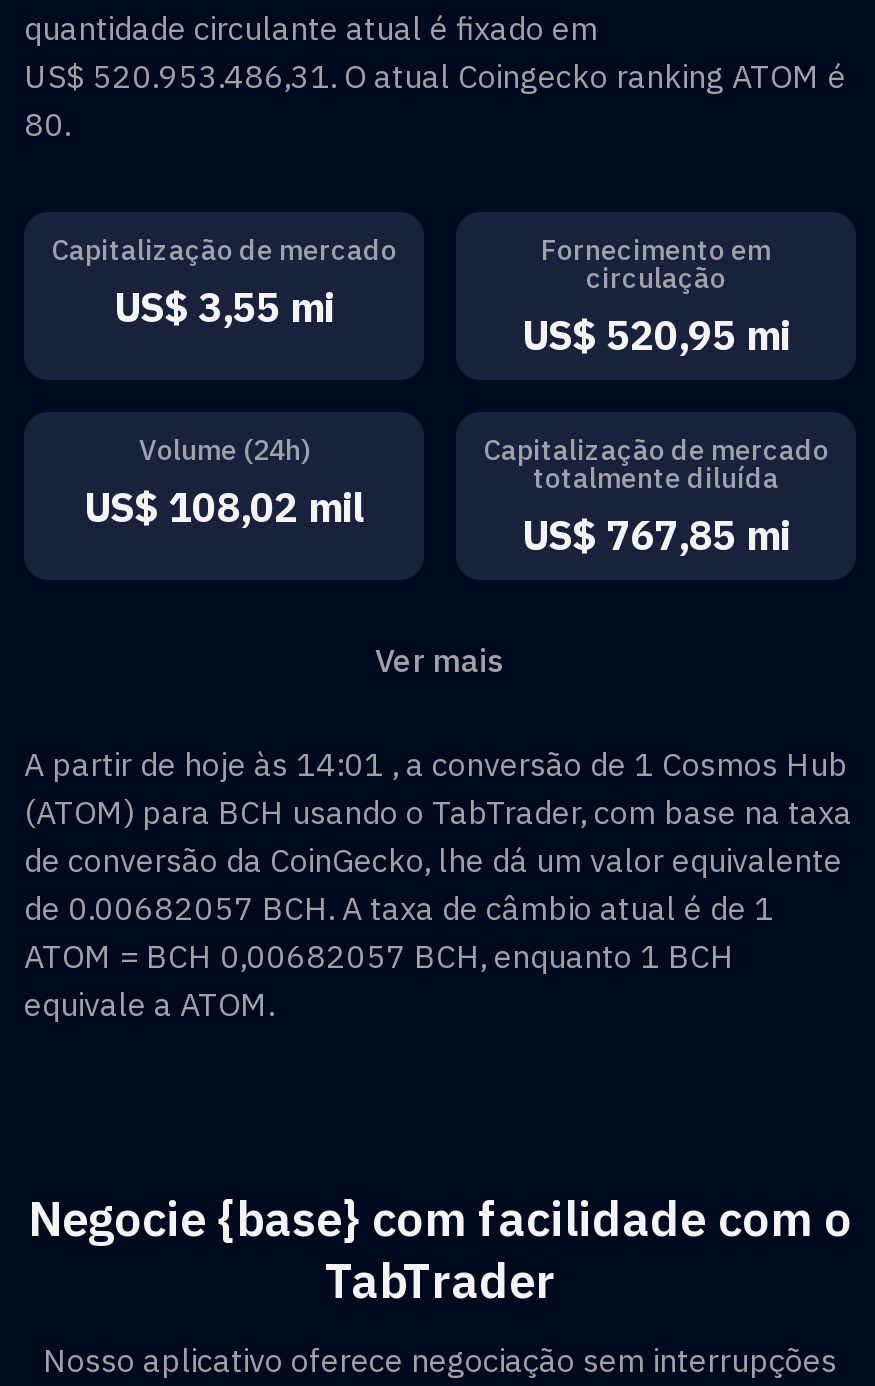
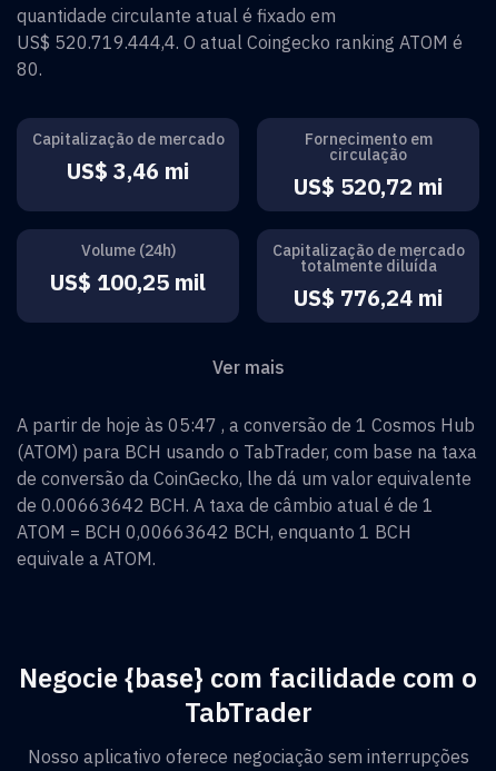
[24,55,846,95] US$ 520.953.486,31. O atual Coingecko ranking ATOM é -> [17,31,463,53] US$ 520.719.444,4. O atual Coingecko ranking ATOM é
[114,279,334,333] US$ 3,55 mi -> [67,155,189,185] US$ 3,46 mi
[522,307,790,361] US$ 520,95 mi -> [294,171,443,201] US$ 520,72 mi
[84,479,364,533] US$ 108,02 mil -> [50,266,206,296] US$ 100,25 mil
[522,507,790,561] US$ 767,85 mi -> [294,282,443,312] US$ 776,24 mi
[24,743,848,783] A partir de hoje às 14:01 , a conversão de 1 Cosmos Hub -> [17,413,475,436] A partir de hoje às 05:47 , a conversão de 1 Cosmos Hub
[24,887,774,927] de 0.00682057 BCH. A taxa de câmbio atual é de 1 -> [17,493,434,516] de 0.00663642 BCH. A taxa de câmbio atual é de 1
[24,935,734,975] ATOM = BCH 0,00682057 BCH, enquanto 1 BCH -> [17,520,411,542] ATOM = BCH 0,00663642 BCH, enquanto 1 BCH

